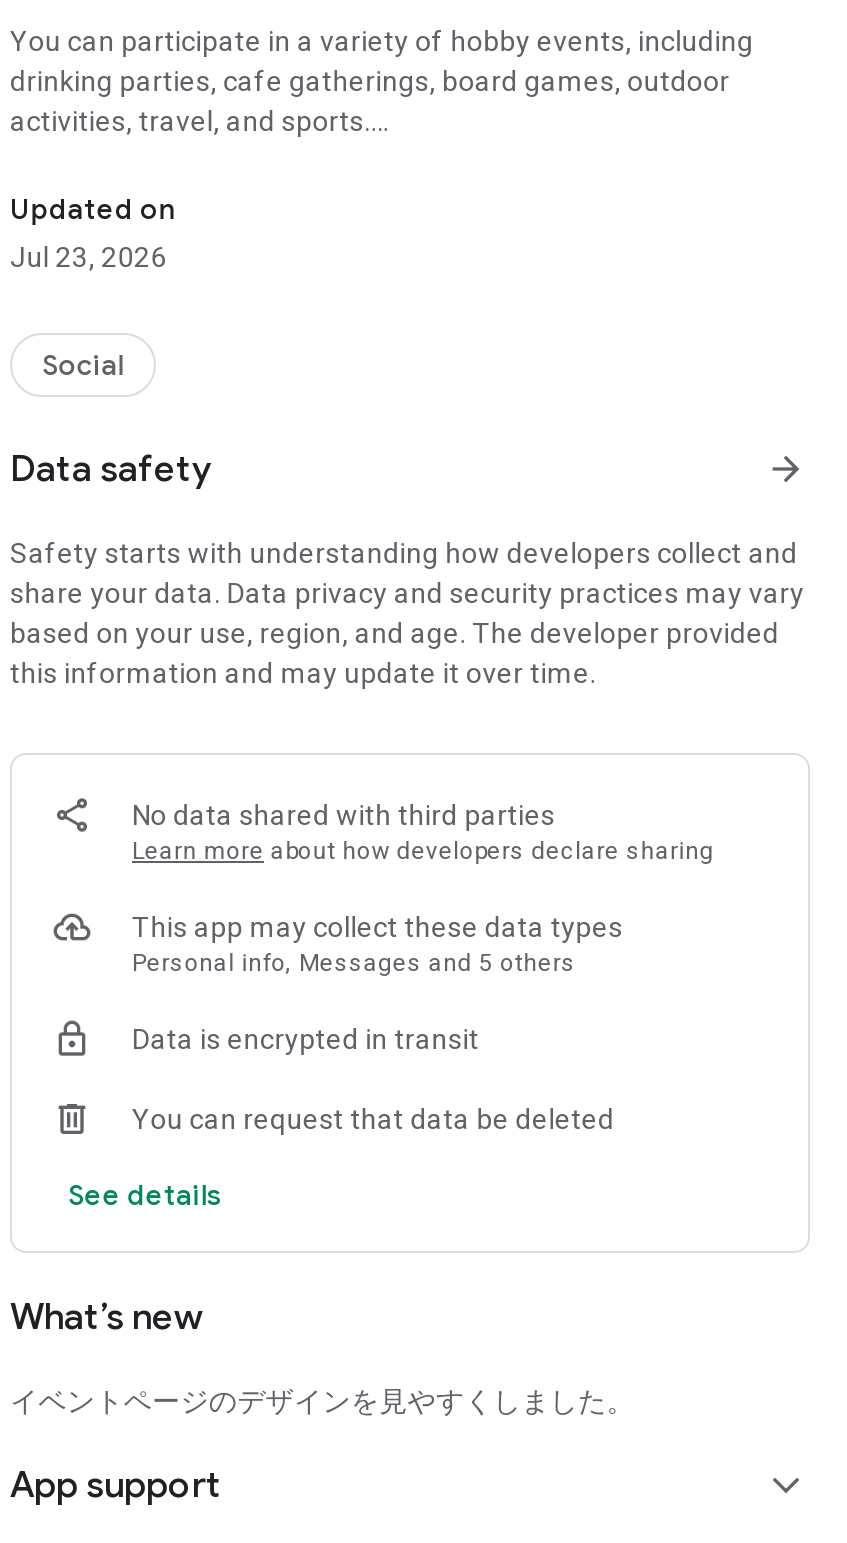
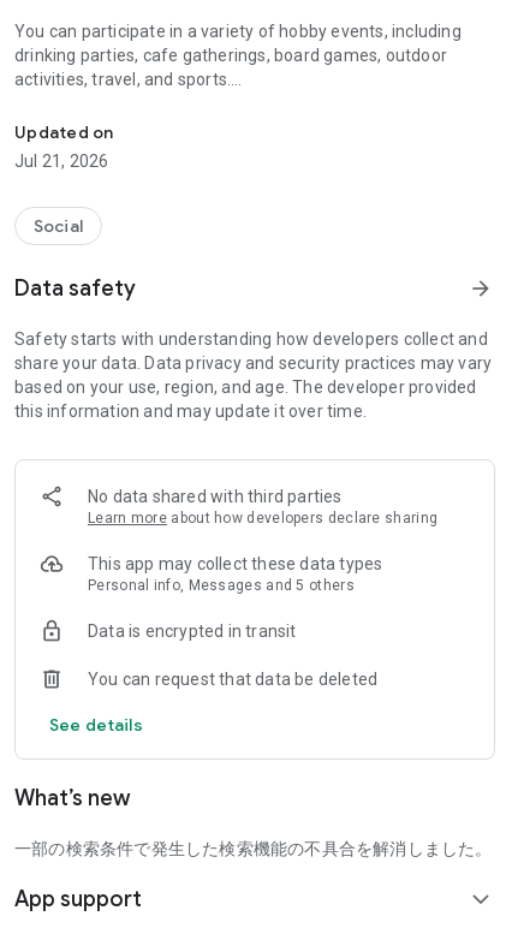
[10,241,167,273] Jul 23, 2026 -> [14,151,109,171] Jul 21, 2026
[10,1385,635,1417] イベントページのデザインを見やすくしました。 -> [14,839,492,858] 一部の検索条件で発生した検索機能の不具合を解消しました。

